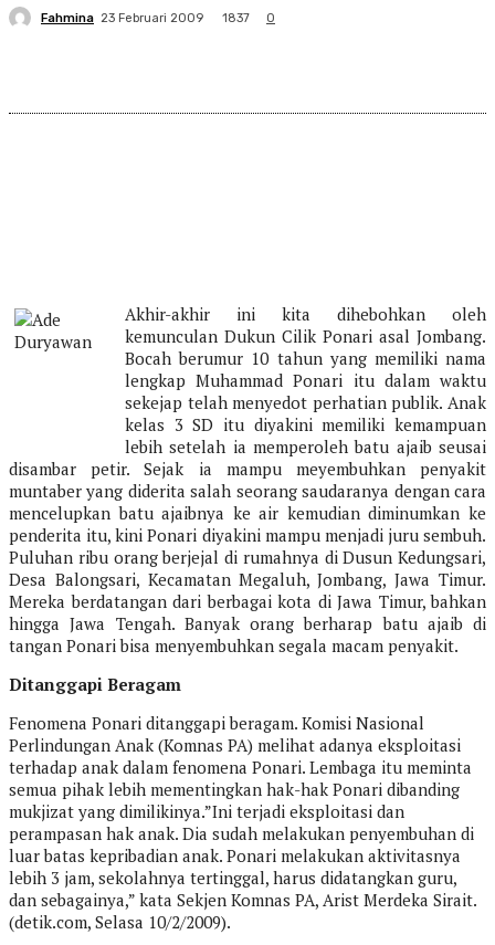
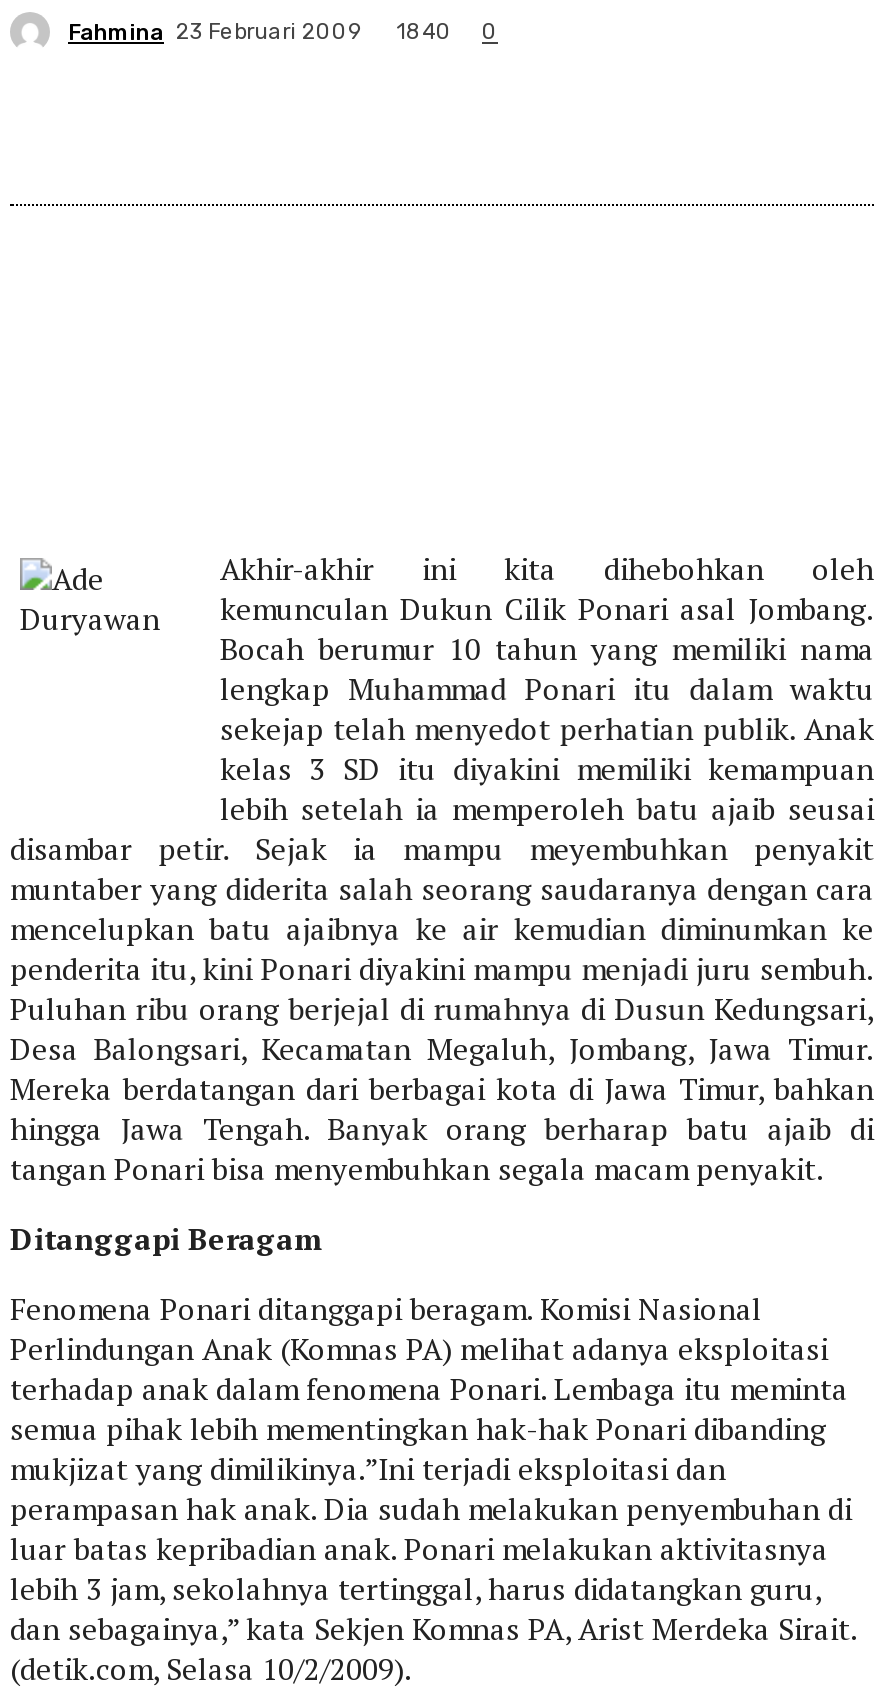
[41,11,275,25] Fahmina 23 Februari 2009 1837 0 -> [68,19,498,46] Fahmina 23 Februari 2009 1840 0

